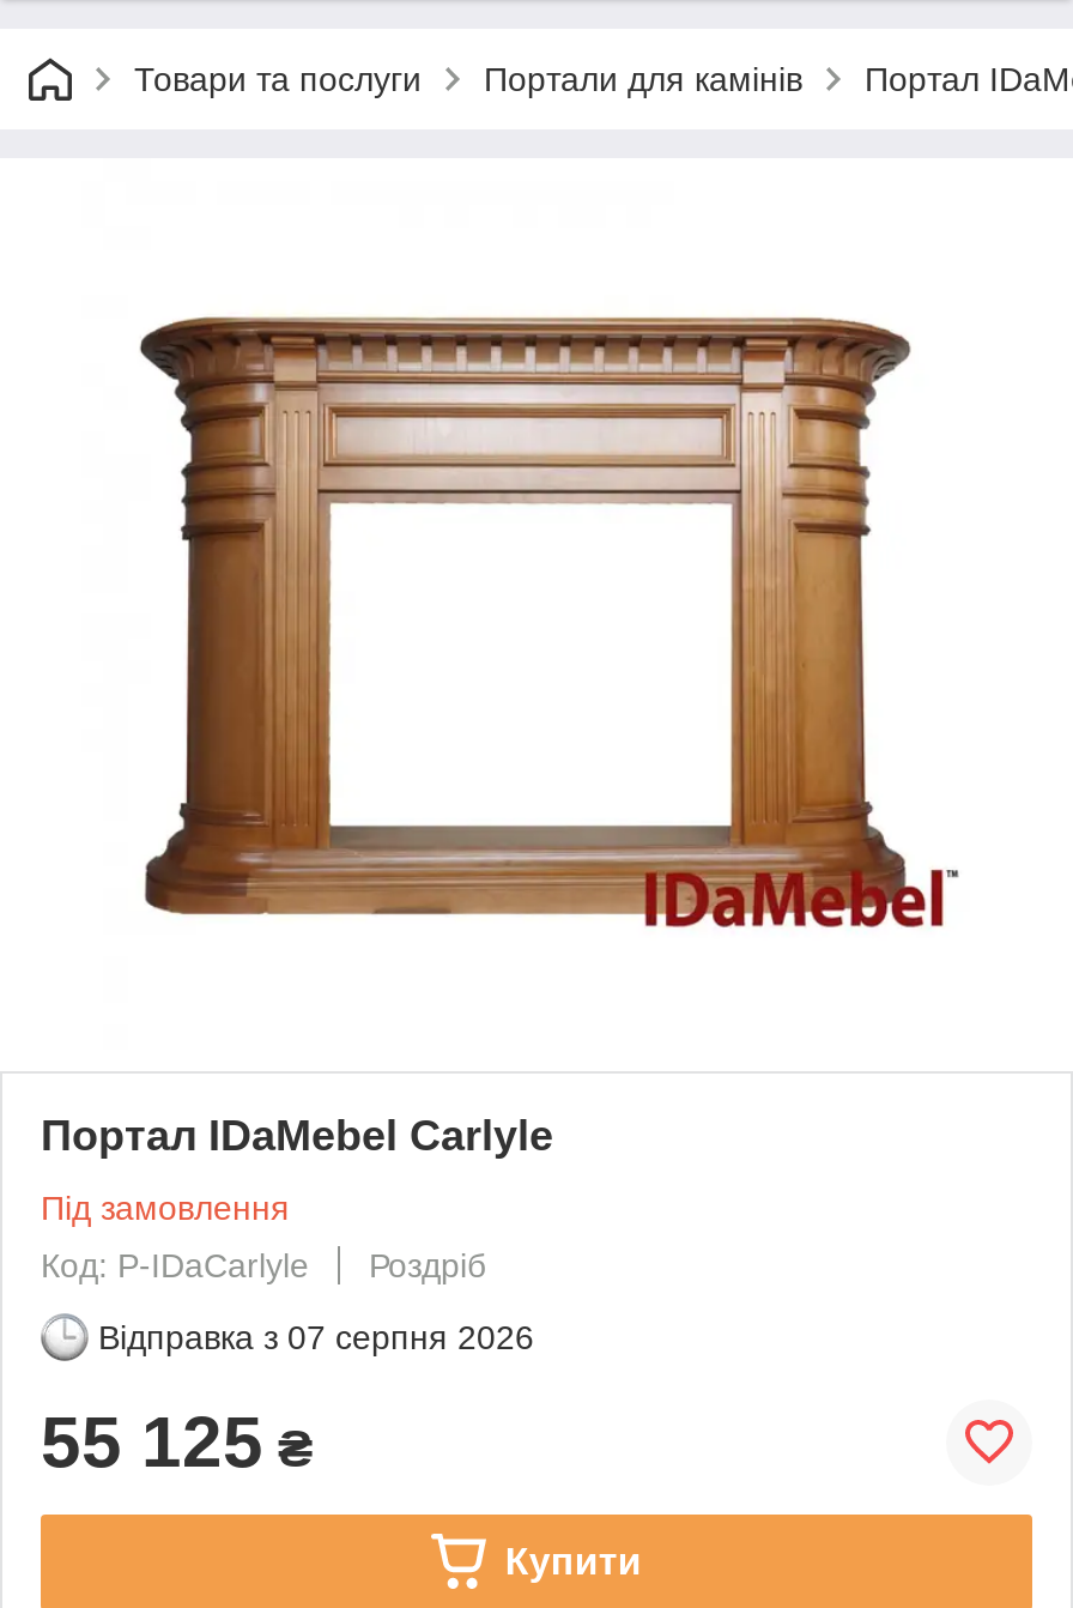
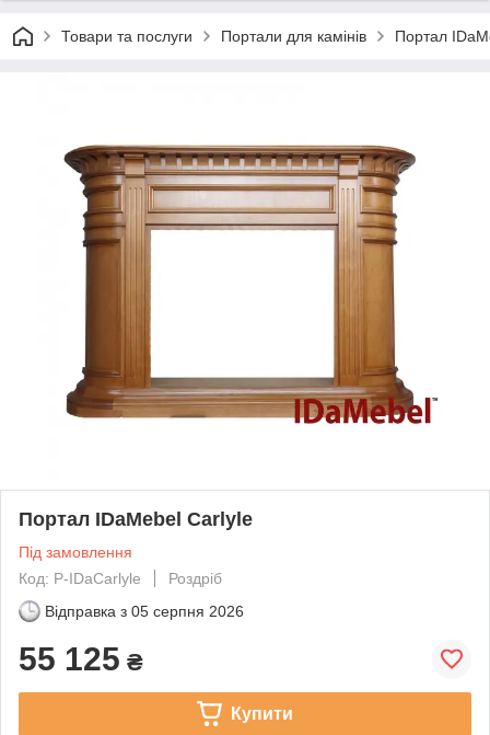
[98,1318,534,1356] Відправка з 07 серпня 2026 -> [45,602,244,620] Відправка з 05 серпня 2026

